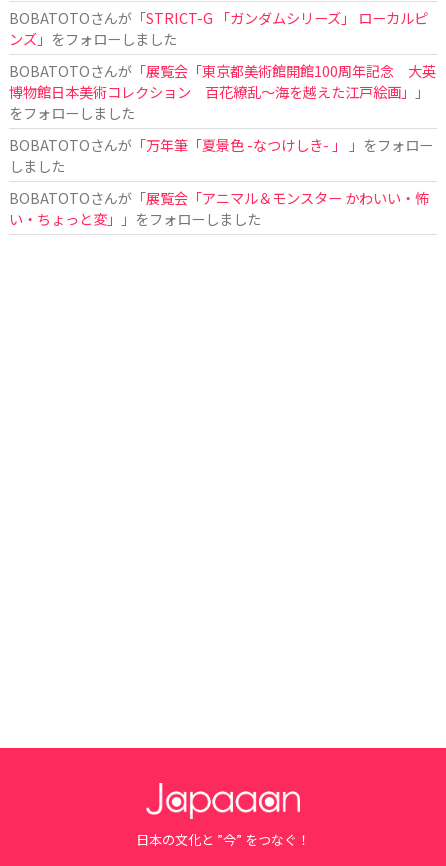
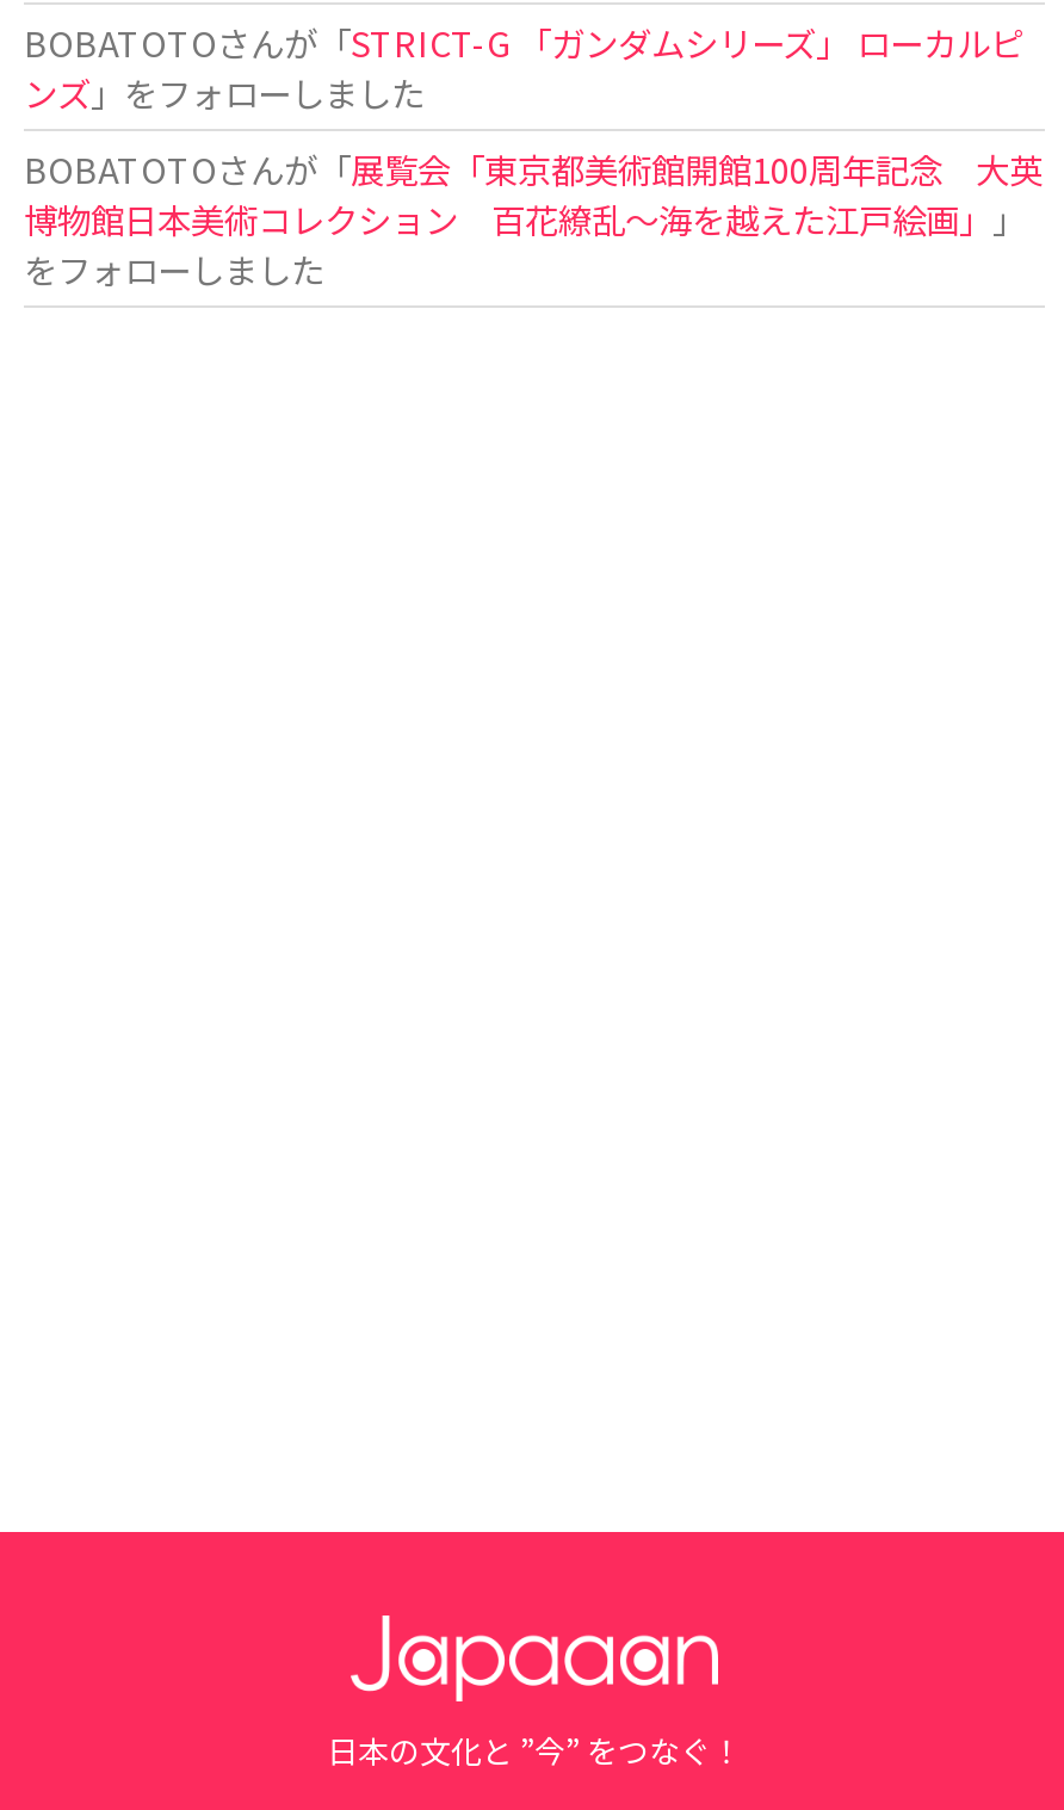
[9,134,433,229] BOBATOTOさんが「万年筆「夏景色 -なつけしき- 」」をフォロー | しました | BOBATOTOさんが「展覧会「アニマル＆モンスター かわいい・怖 | い・ちょっと変」」をフォローしました -> none

